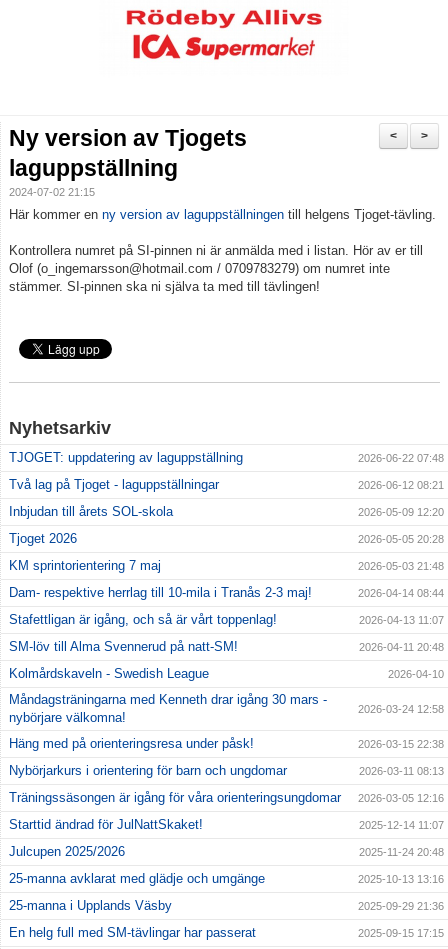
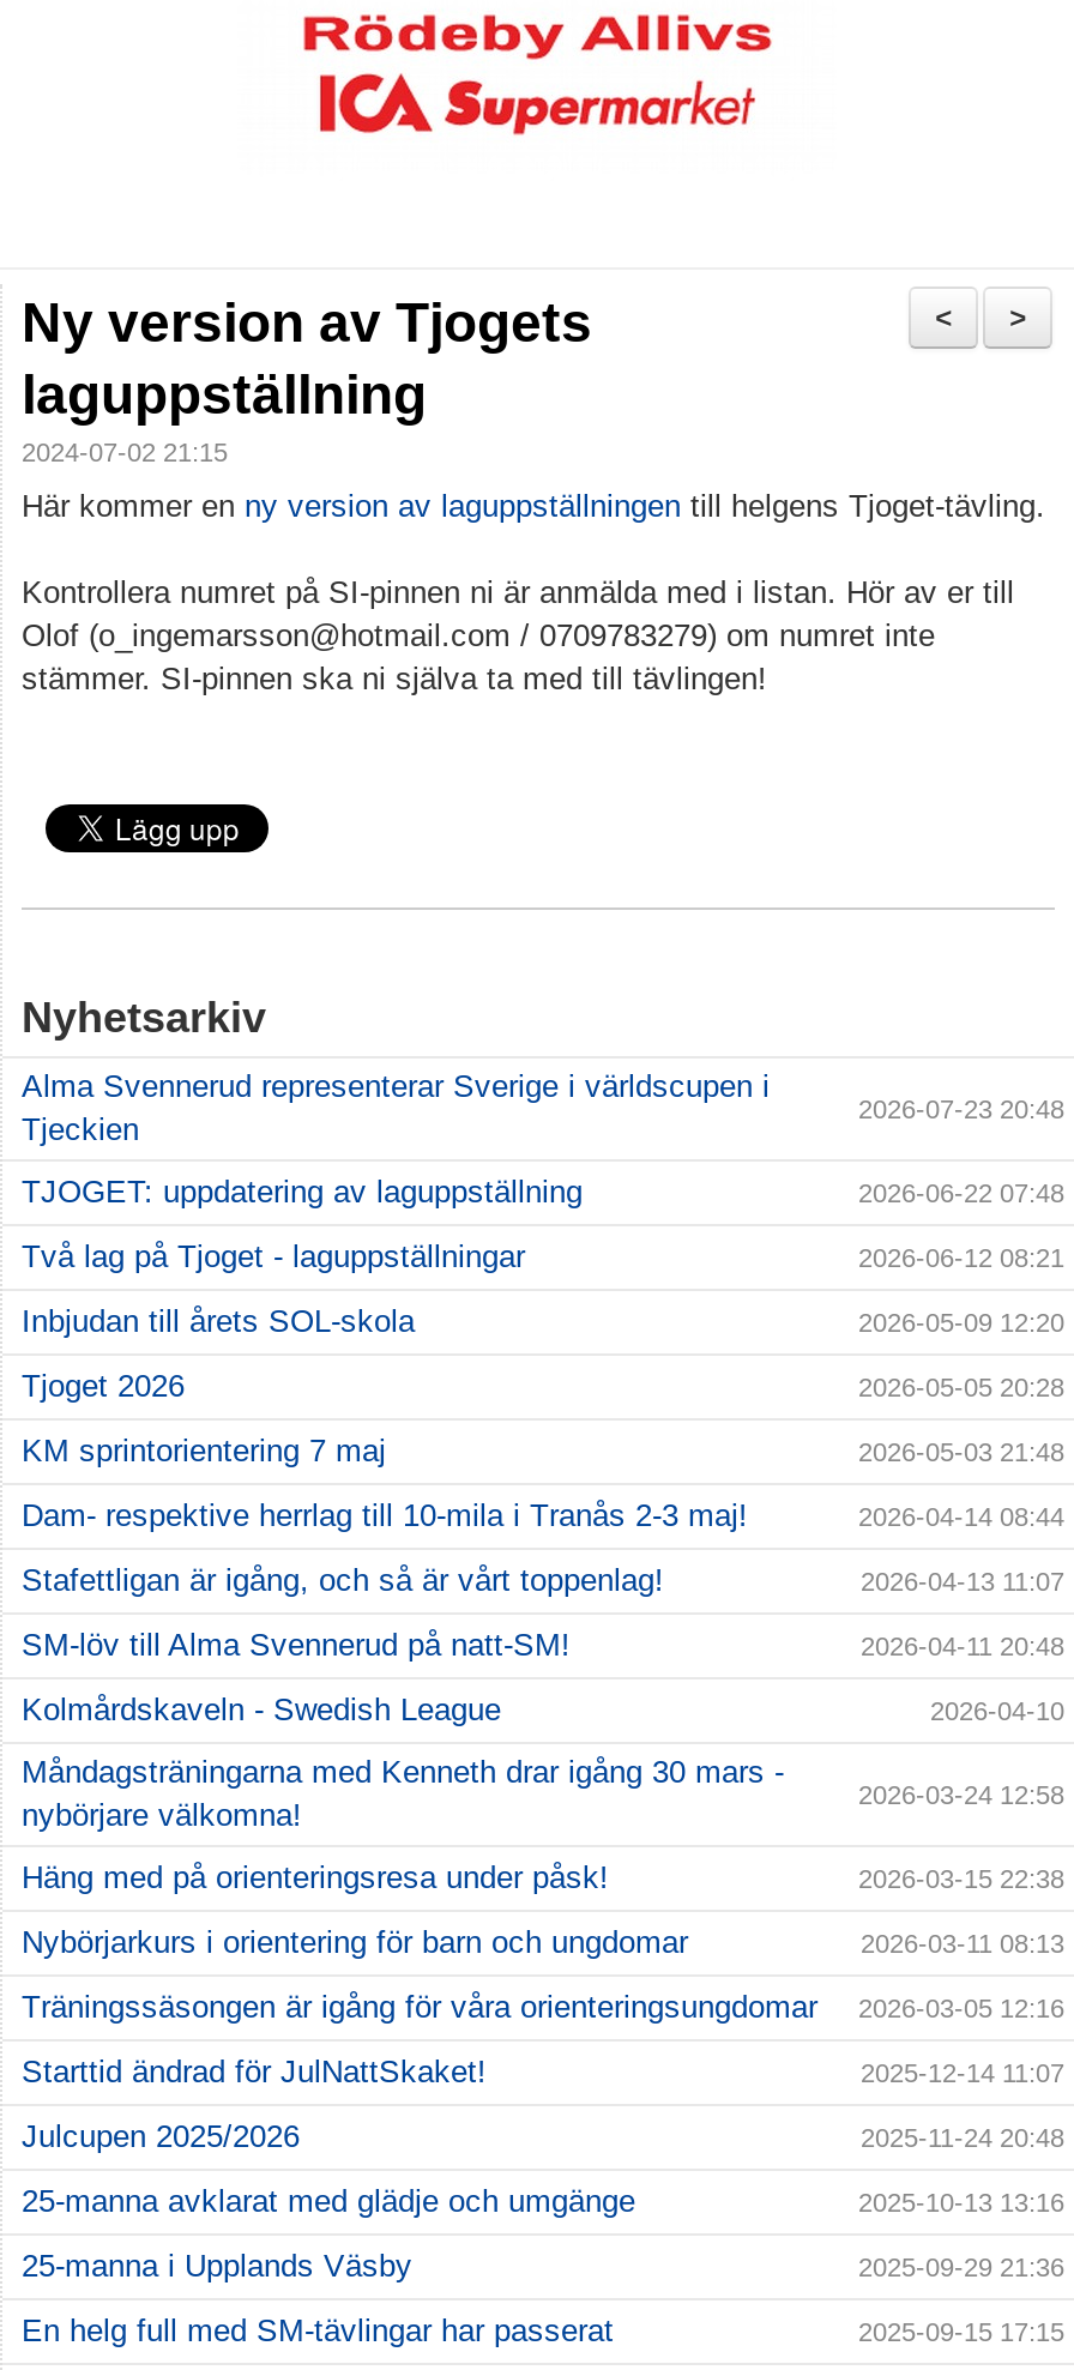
none -> [22,1068,770,1147] Alma Svennerud representerar Sverige i världscupen i | Tjeckien
none -> [858,1094,1064,1123] 2026-07-23 20:48

